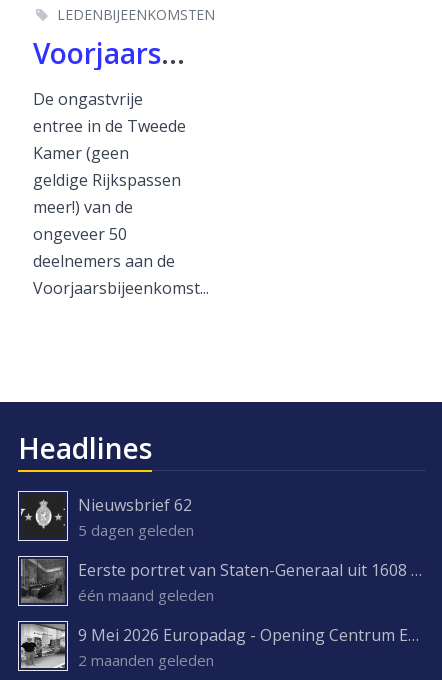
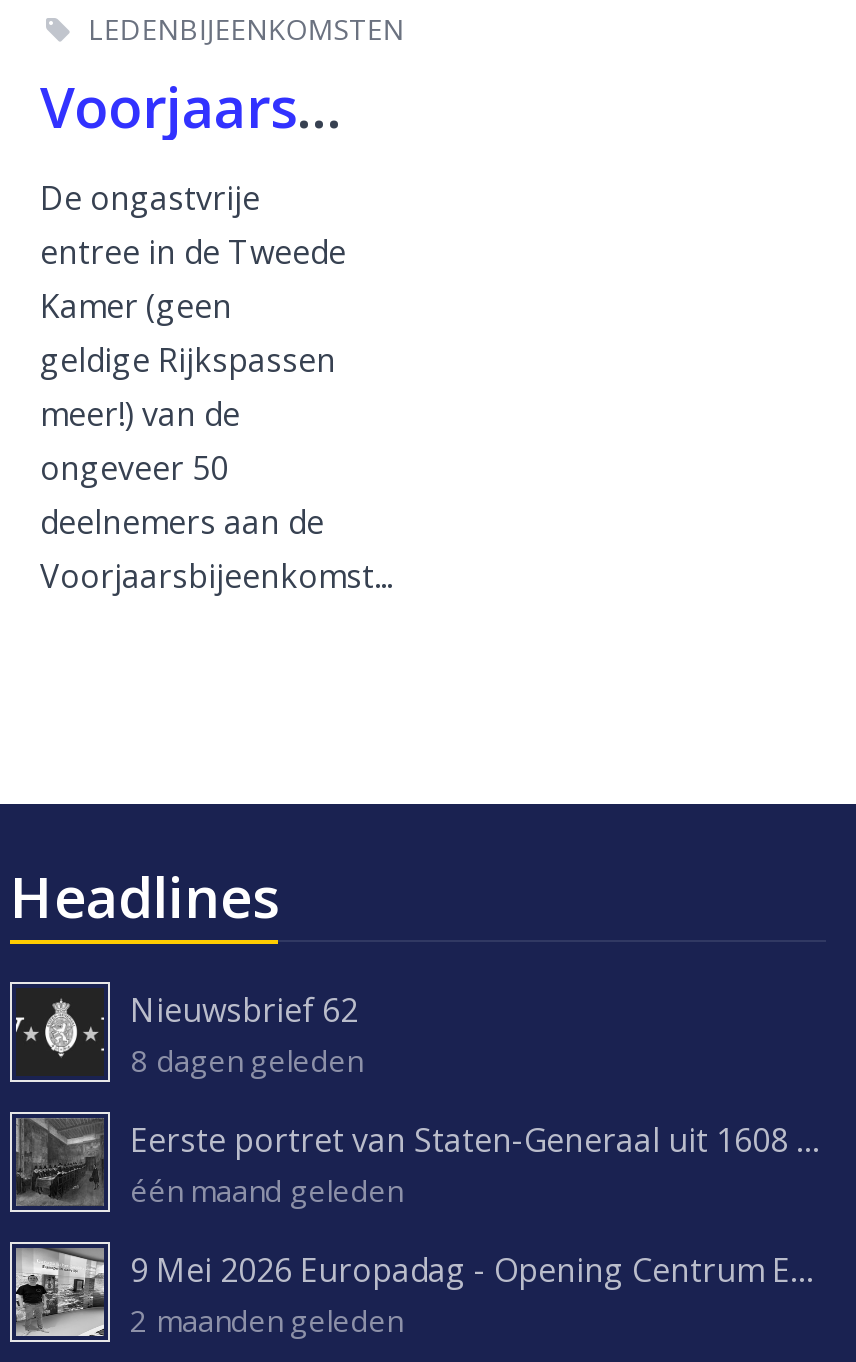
[78,520,194,540] 5 dagen geleden -> [130,1039,362,1079] 8 dagen geleden

